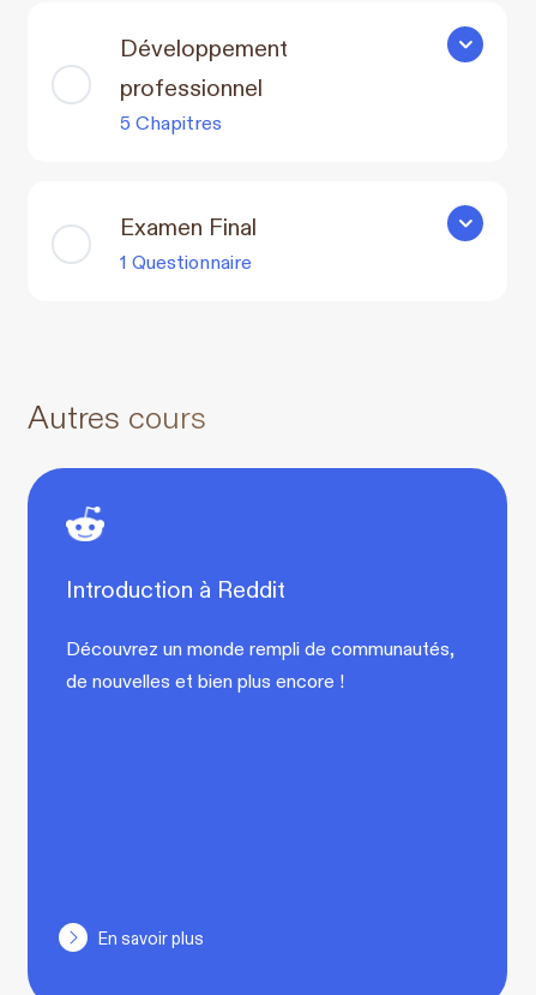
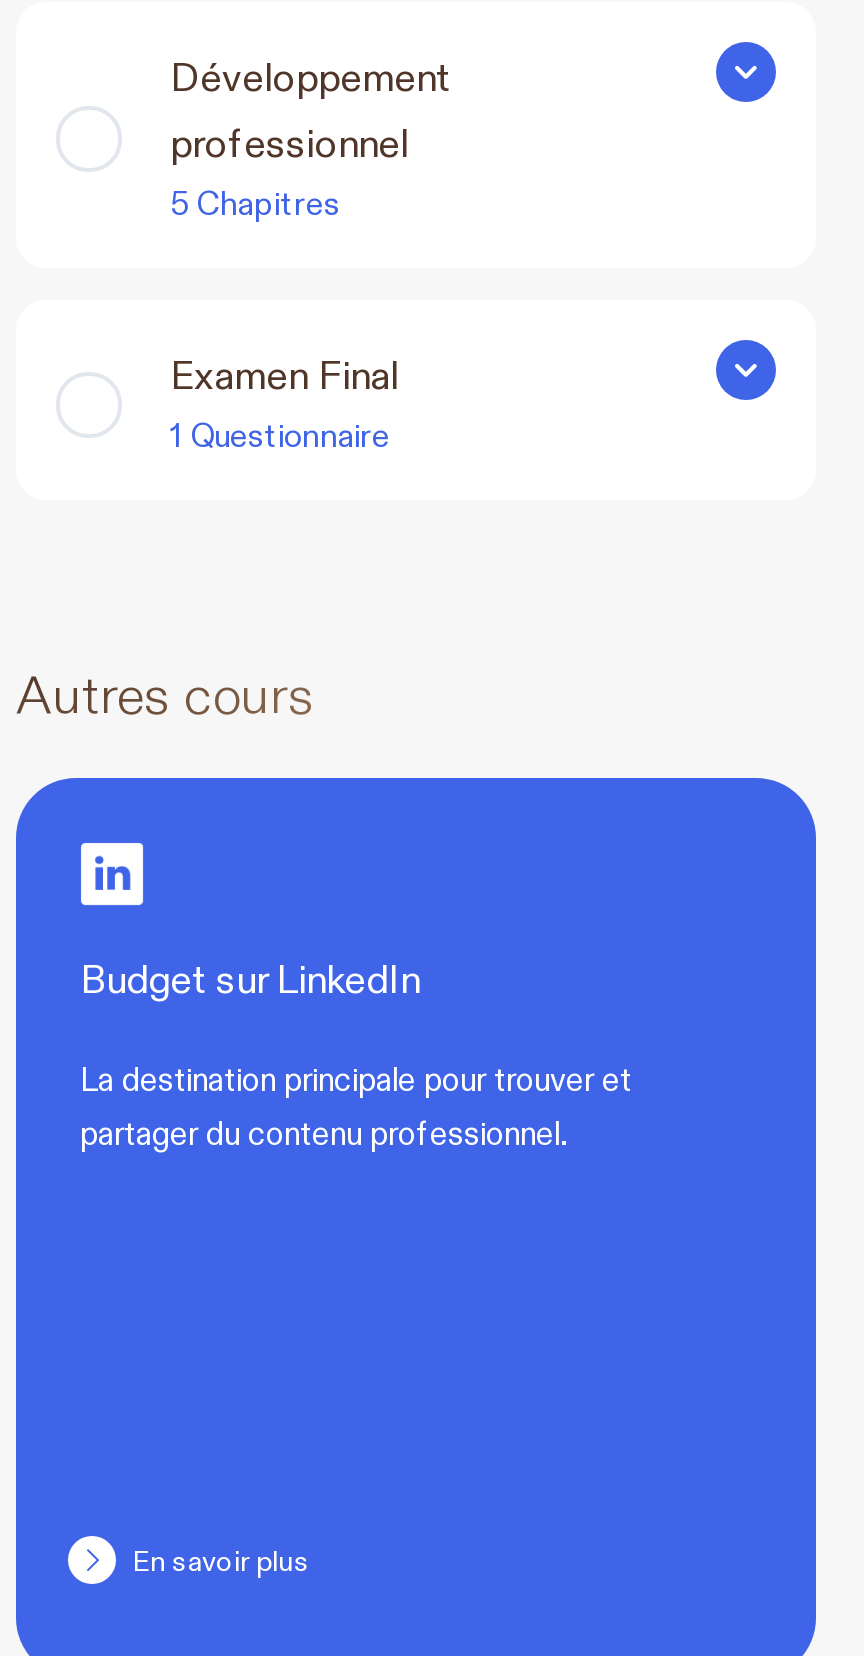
[66,507,285,604] [image] | Introduction à Reddit -> [78,840,420,1005] [image] | Budget sur LinkedIn
[66,634,454,694] Découvrez un monde rempli de communautés, | de nouvelles et bien plus encore ! -> [80,1055,632,1155] La destination principale pour trouver et | partager du contenu professionnel.

